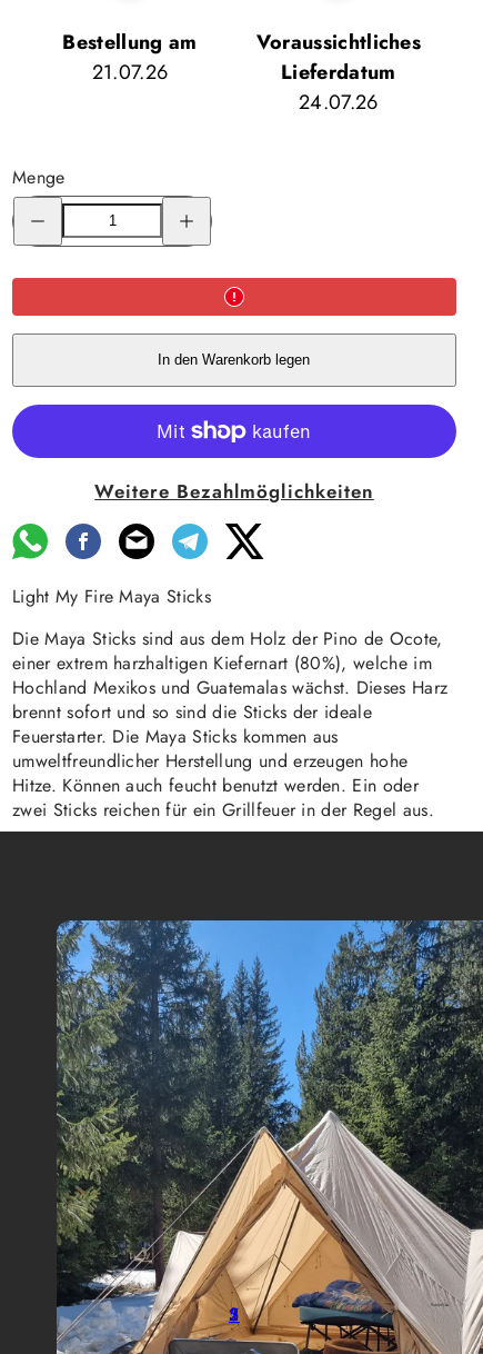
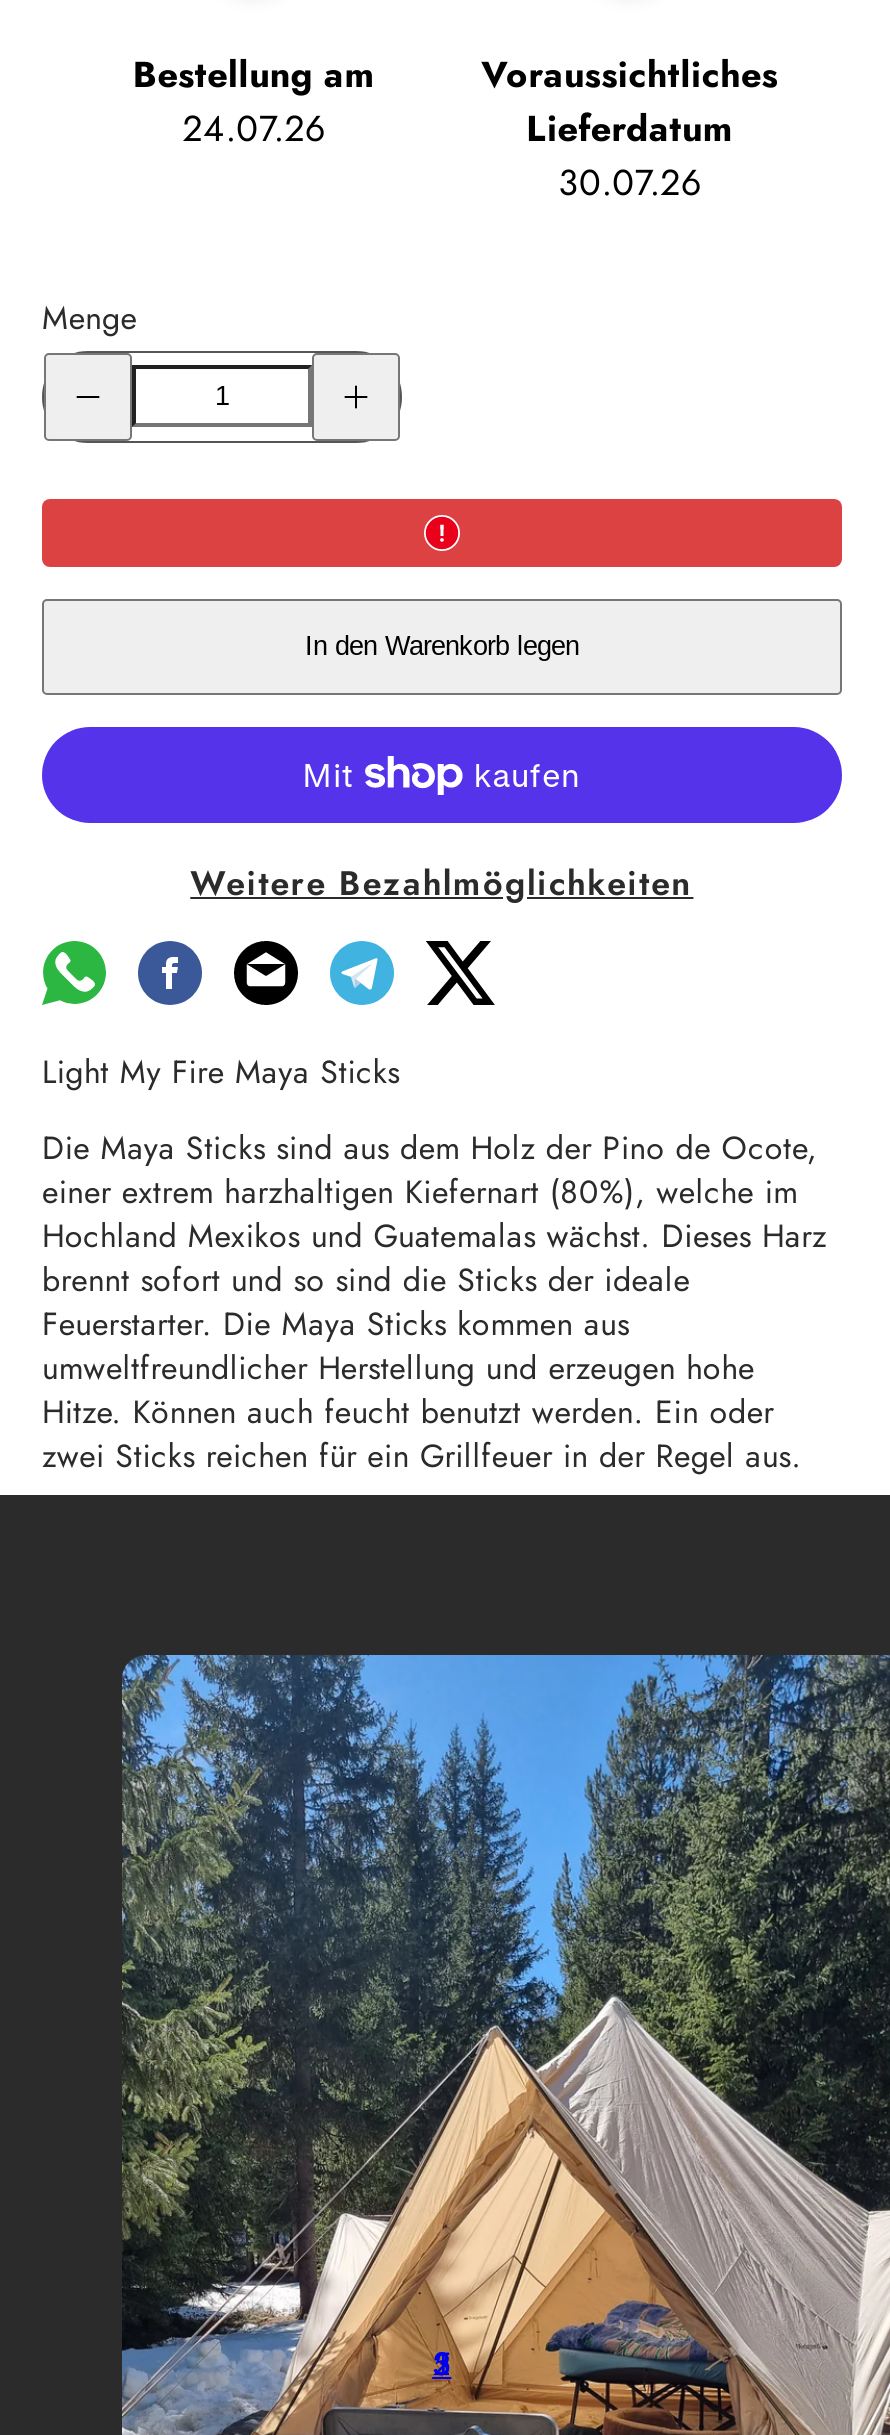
[92,57,168,86] 21.07.26 -> [182,102,325,154] 24.07.26
[299,87,378,116] 24.07.26 -> [558,156,701,208] 30.07.26

